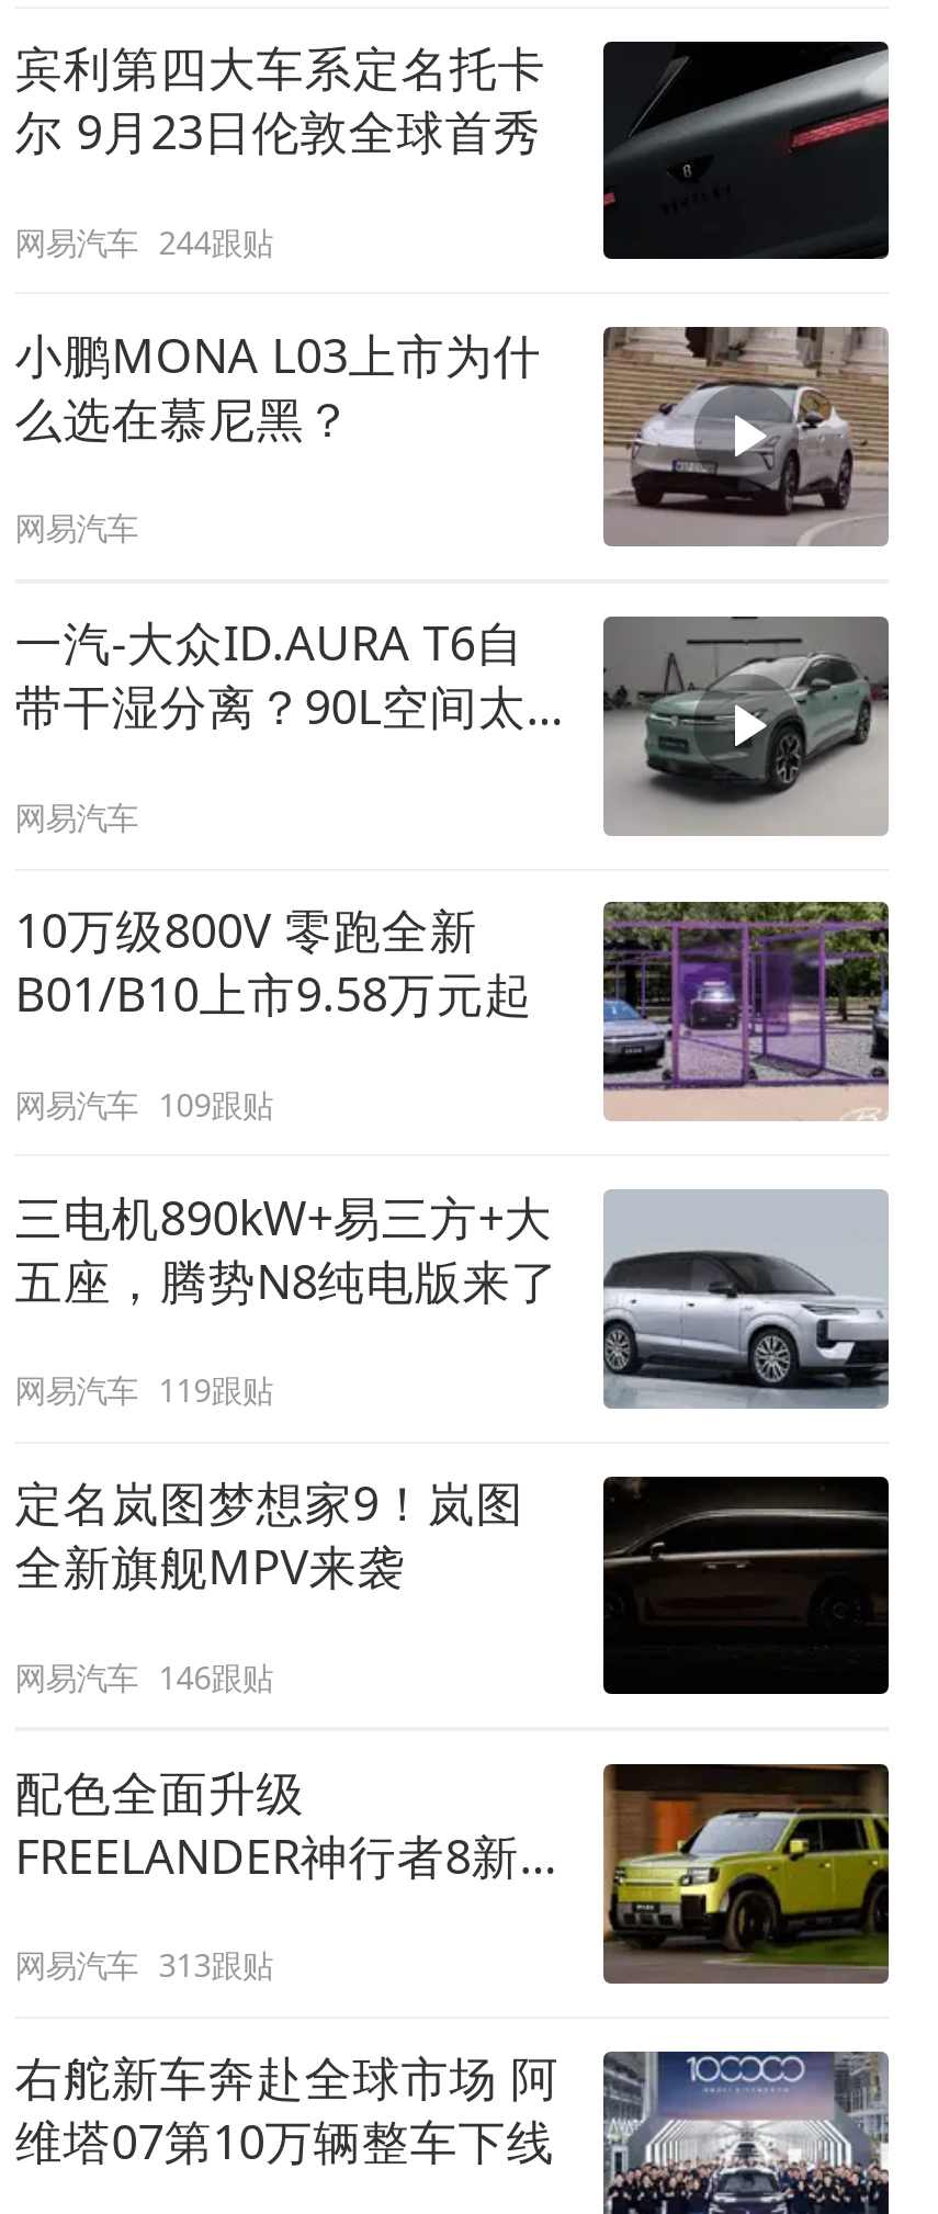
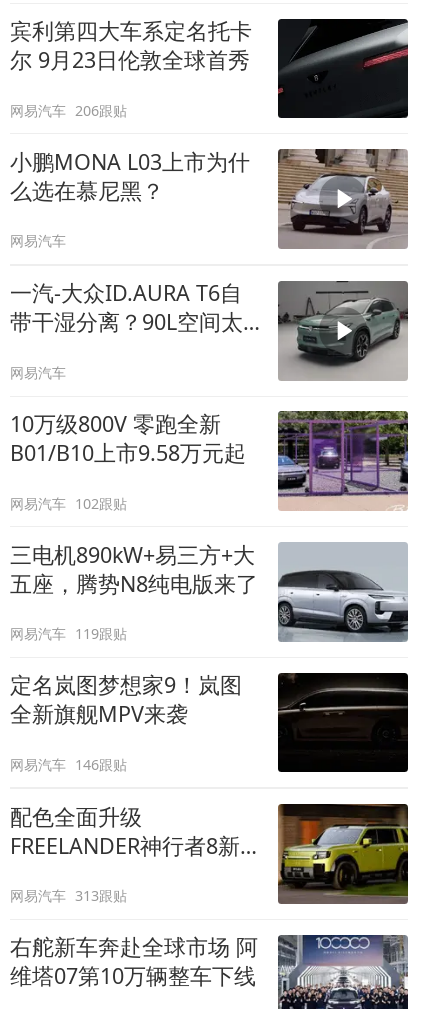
[15,221,273,263] 网易汽车 244跟贴 -> [10,101,127,120] 网易汽车 206跟贴
[15,1083,273,1125] 网易汽车 109跟贴 -> [10,494,127,513] 网易汽车 102跟贴

